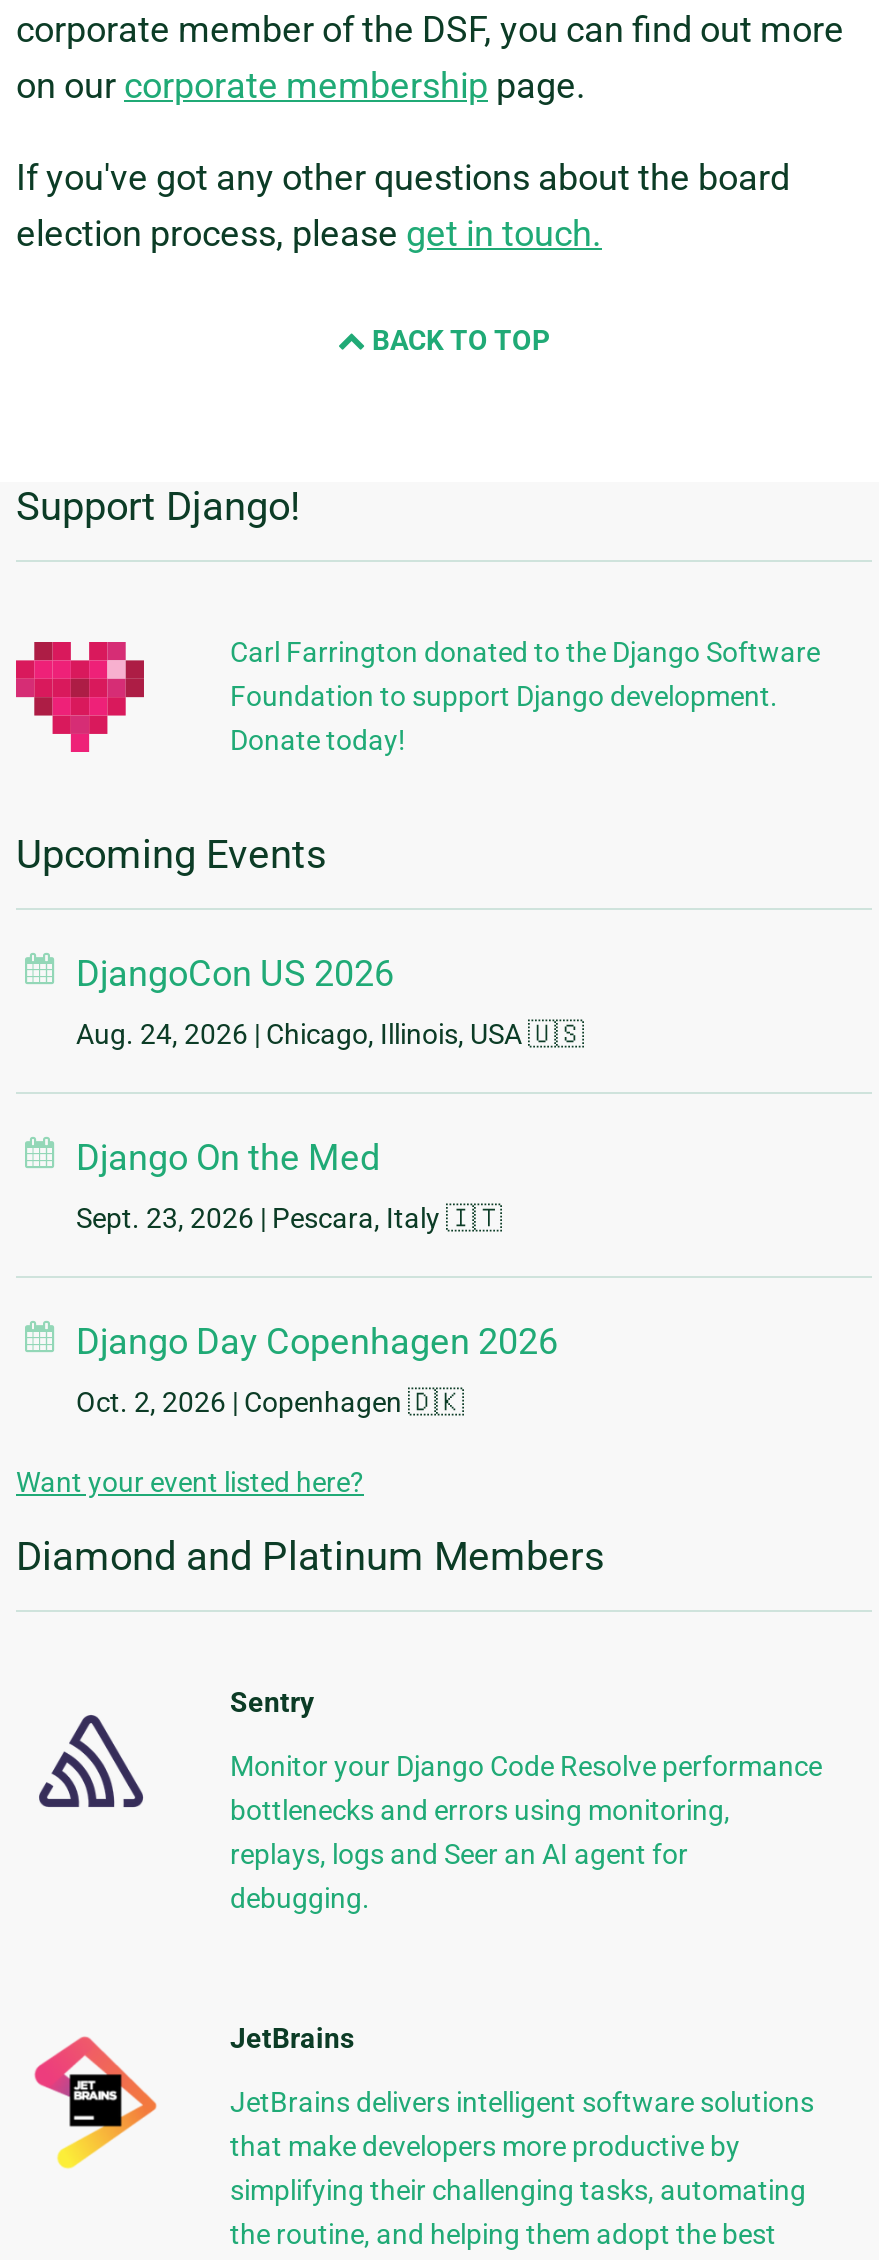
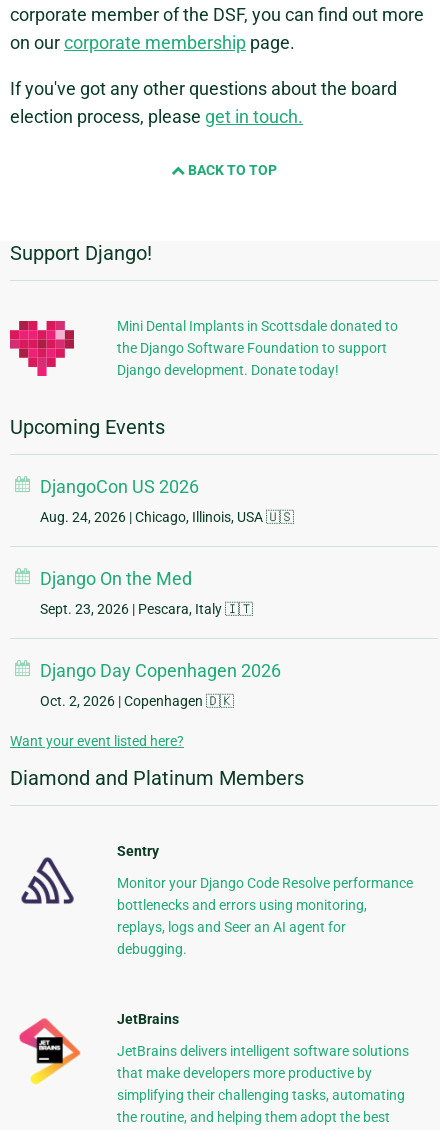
[230,636,820,756] Carl Farrington donated to the Django Software | Foundation to support Django development. | Donate today! -> [117,318,398,378] Mini Dental Implants in Scottsdale donated to | the Django Software Foundation to support | Django development. Donate today!

